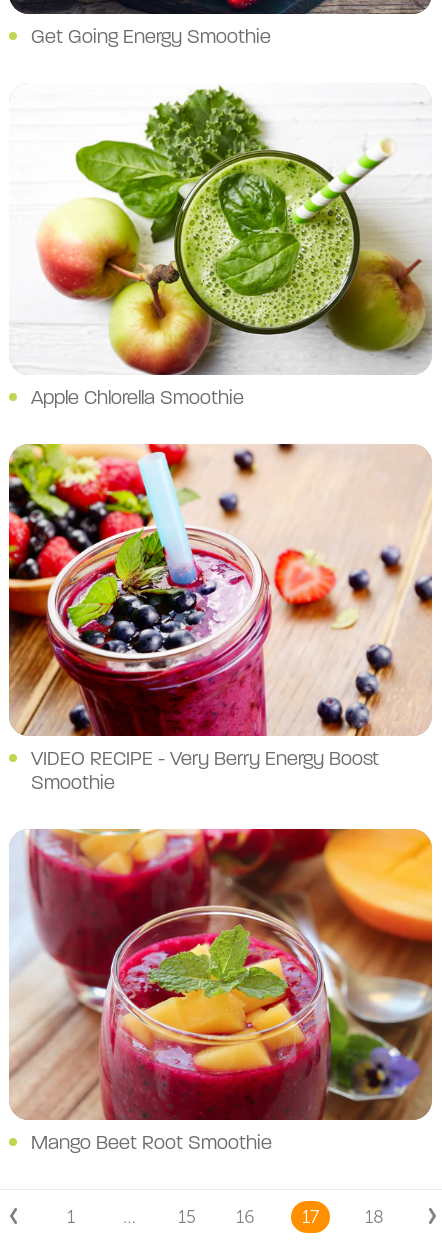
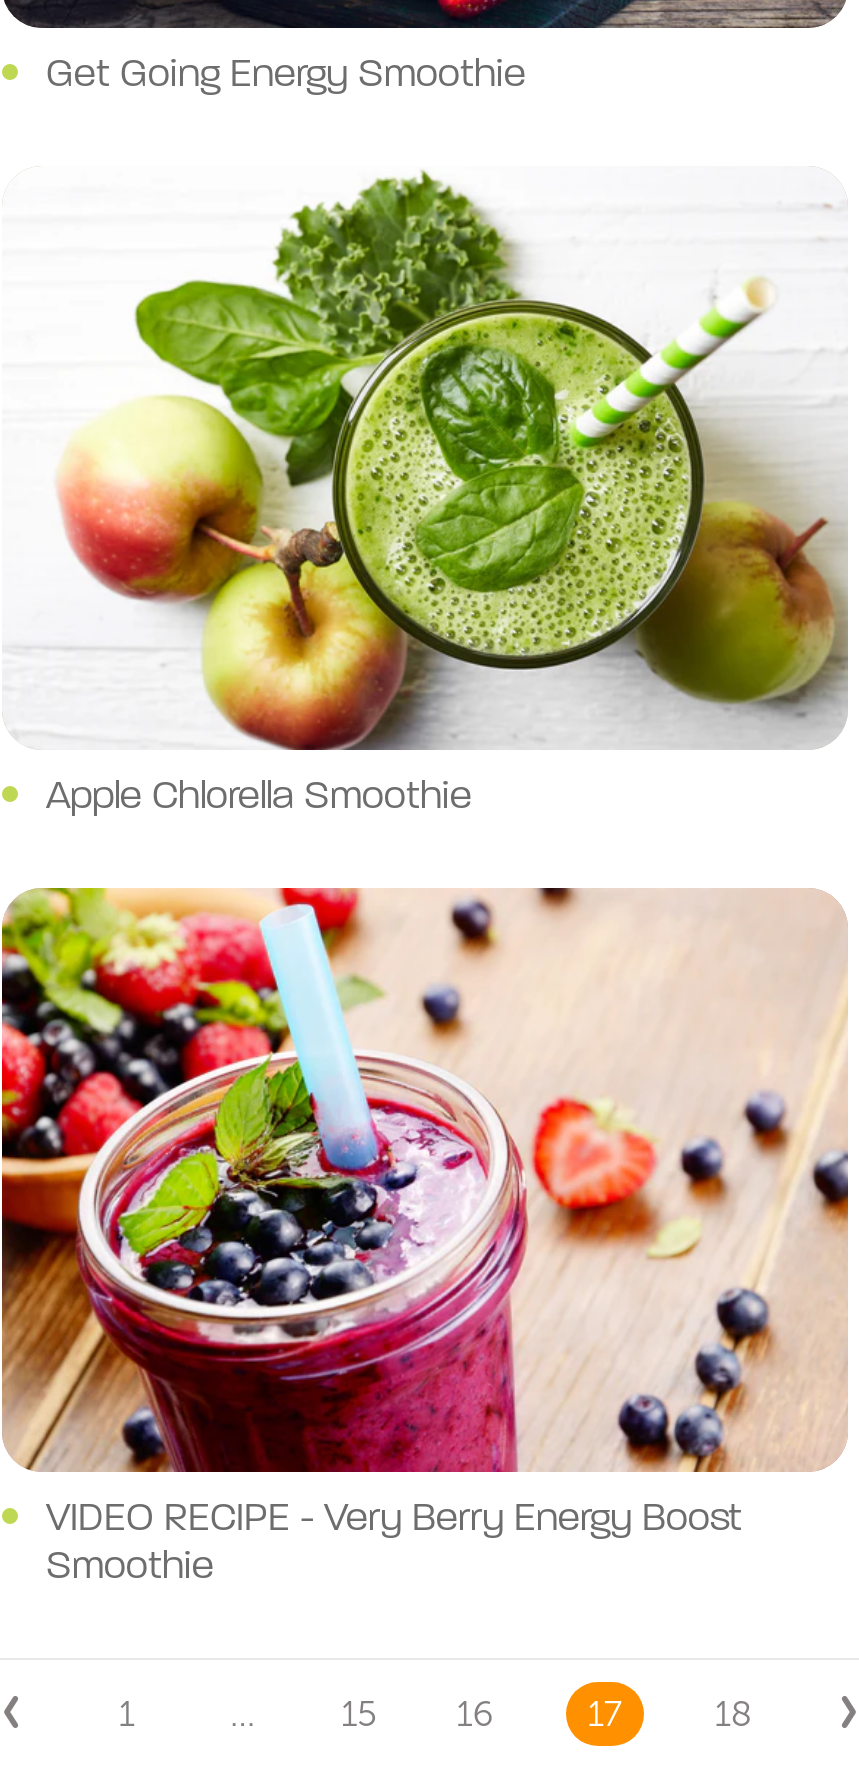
[9,828,433,1154] [image] | Mango Beet Root Smoothie -> none

